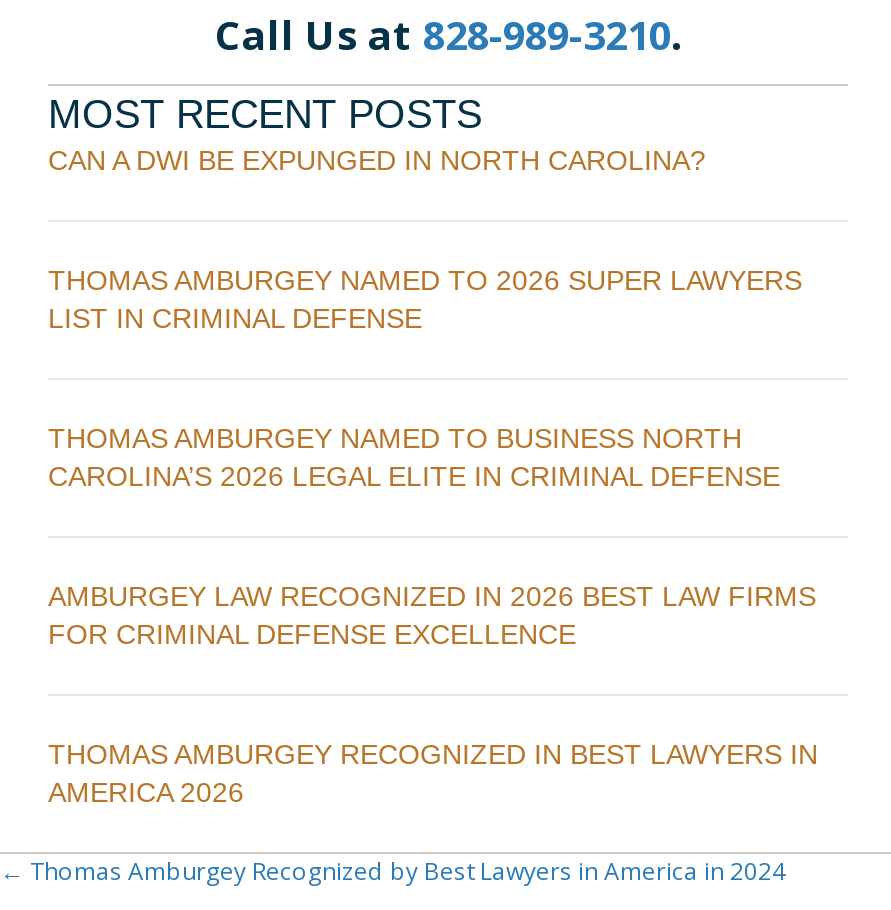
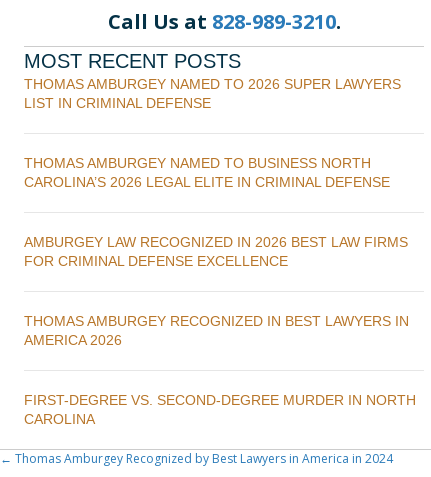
[48,145,706,177] CAN A DWI BE EXPUNGED IN NORTH CAROLINA? -> none
moved [48,265,818,809] -> [24,75,409,347]: THOMAS AMBURGEY NAMED TO 2026 SUPER LAWYERS | LIST IN CRIMINAL DEFENSE | THOMAS AMBURGEY NAMED TO BUSINESS NORTH | CAROLINA’S 2026 LEGAL ELITE IN CRIMINAL DEFENSE | AMBURGEY LAW RECOGNIZED IN 2026 BEST LAW FIRMS | FOR CRIMINAL DEFENSE EXCELLENCE | THOMAS AMBURGEY RECOGNIZED IN BEST LAWYERS IN | AMERICA 2026
none -> [24,391,416,426] FIRST-DEGREE VS. SECOND-DEGREE MURDER IN NORTH | CAROLINA

